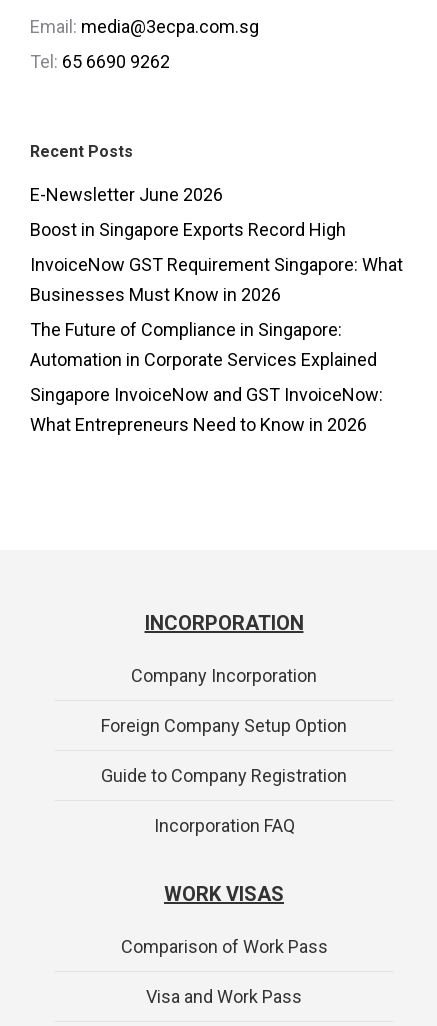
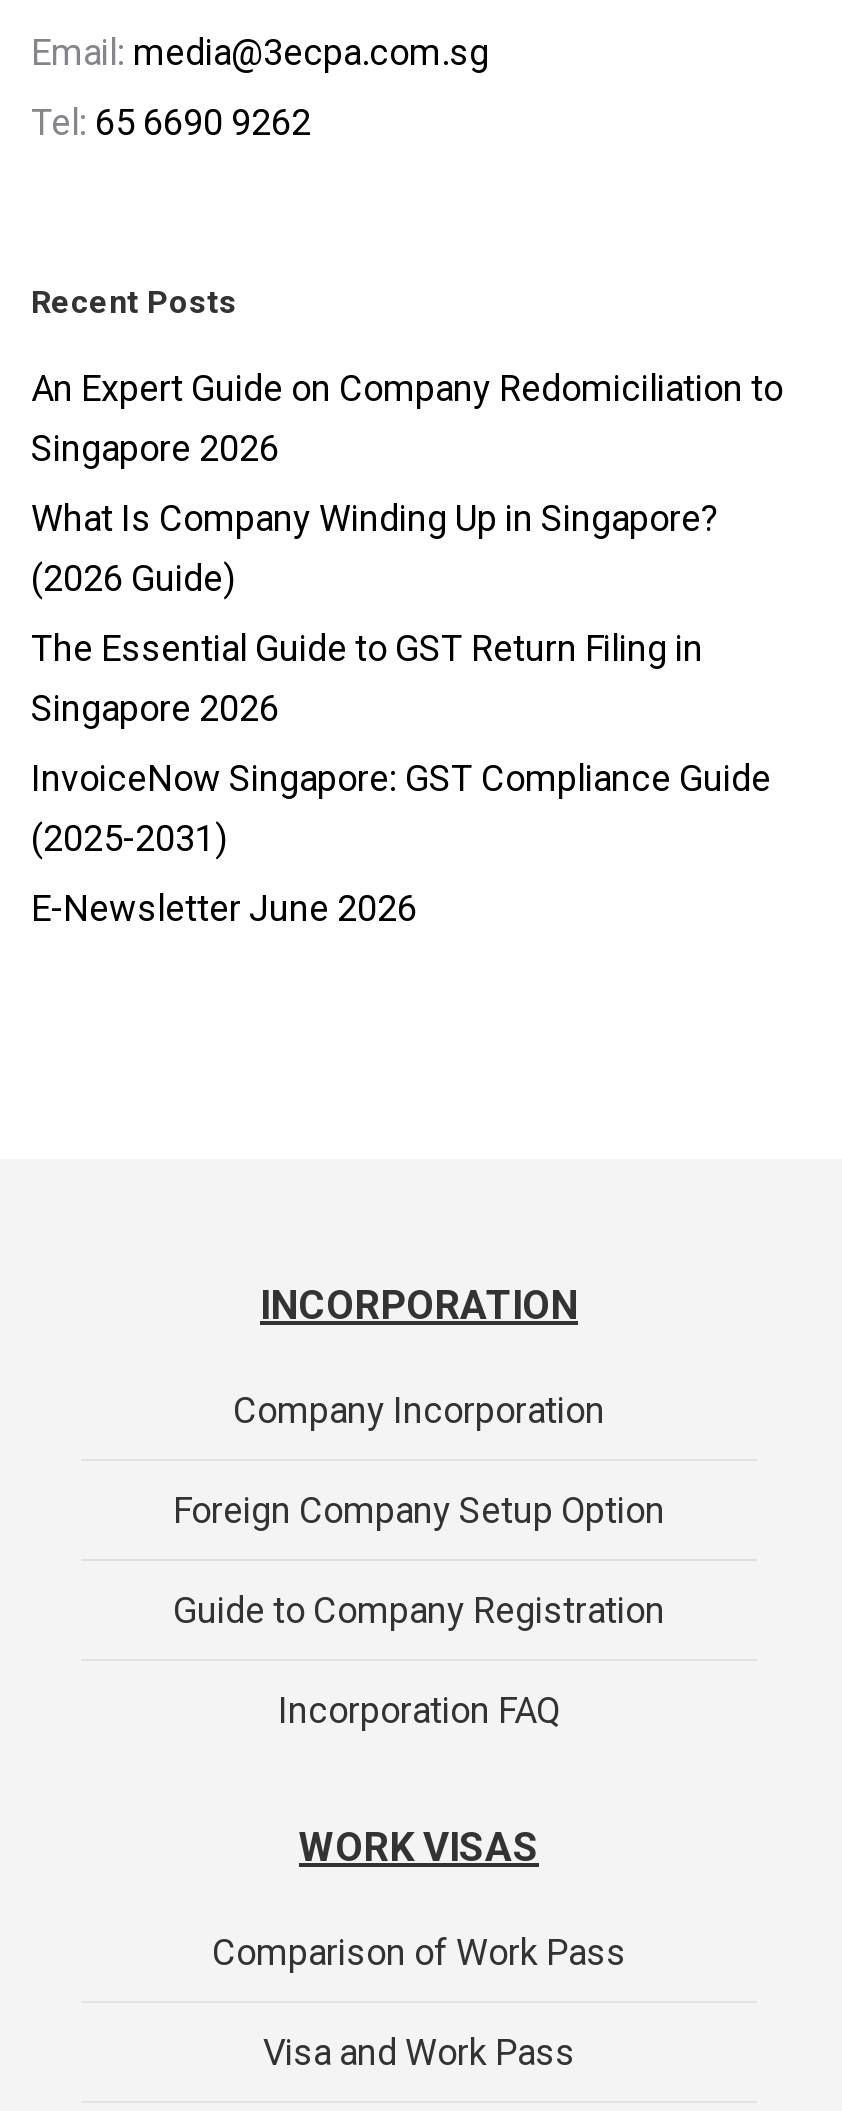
none -> [31,368,783,860] An Expert Guide on Company Redomiciliation to | Singapore 2026 | What Is Company Winding Up in Singapore? | (2026 Guide) | The Essential Guide to GST Return Filing in | Singapore 2026 | InvoiceNow Singapore: GST Compliance Guide | (2025-2031)
moved [30,184,223,205] -> [31,888,417,930]: E-Newsletter June 2026
[30,219,403,435] Boost in Singapore Exports Record High | InvoiceNow GST Requirement Singapore: What | Businesses Must Know in 2026 | The Future of Compliance in Singapore: | Automation in Corporate Services Explained | Singapore InvoiceNow and GST InvoiceNow: | What Entrepreneurs Need to Know in 2026 -> none

